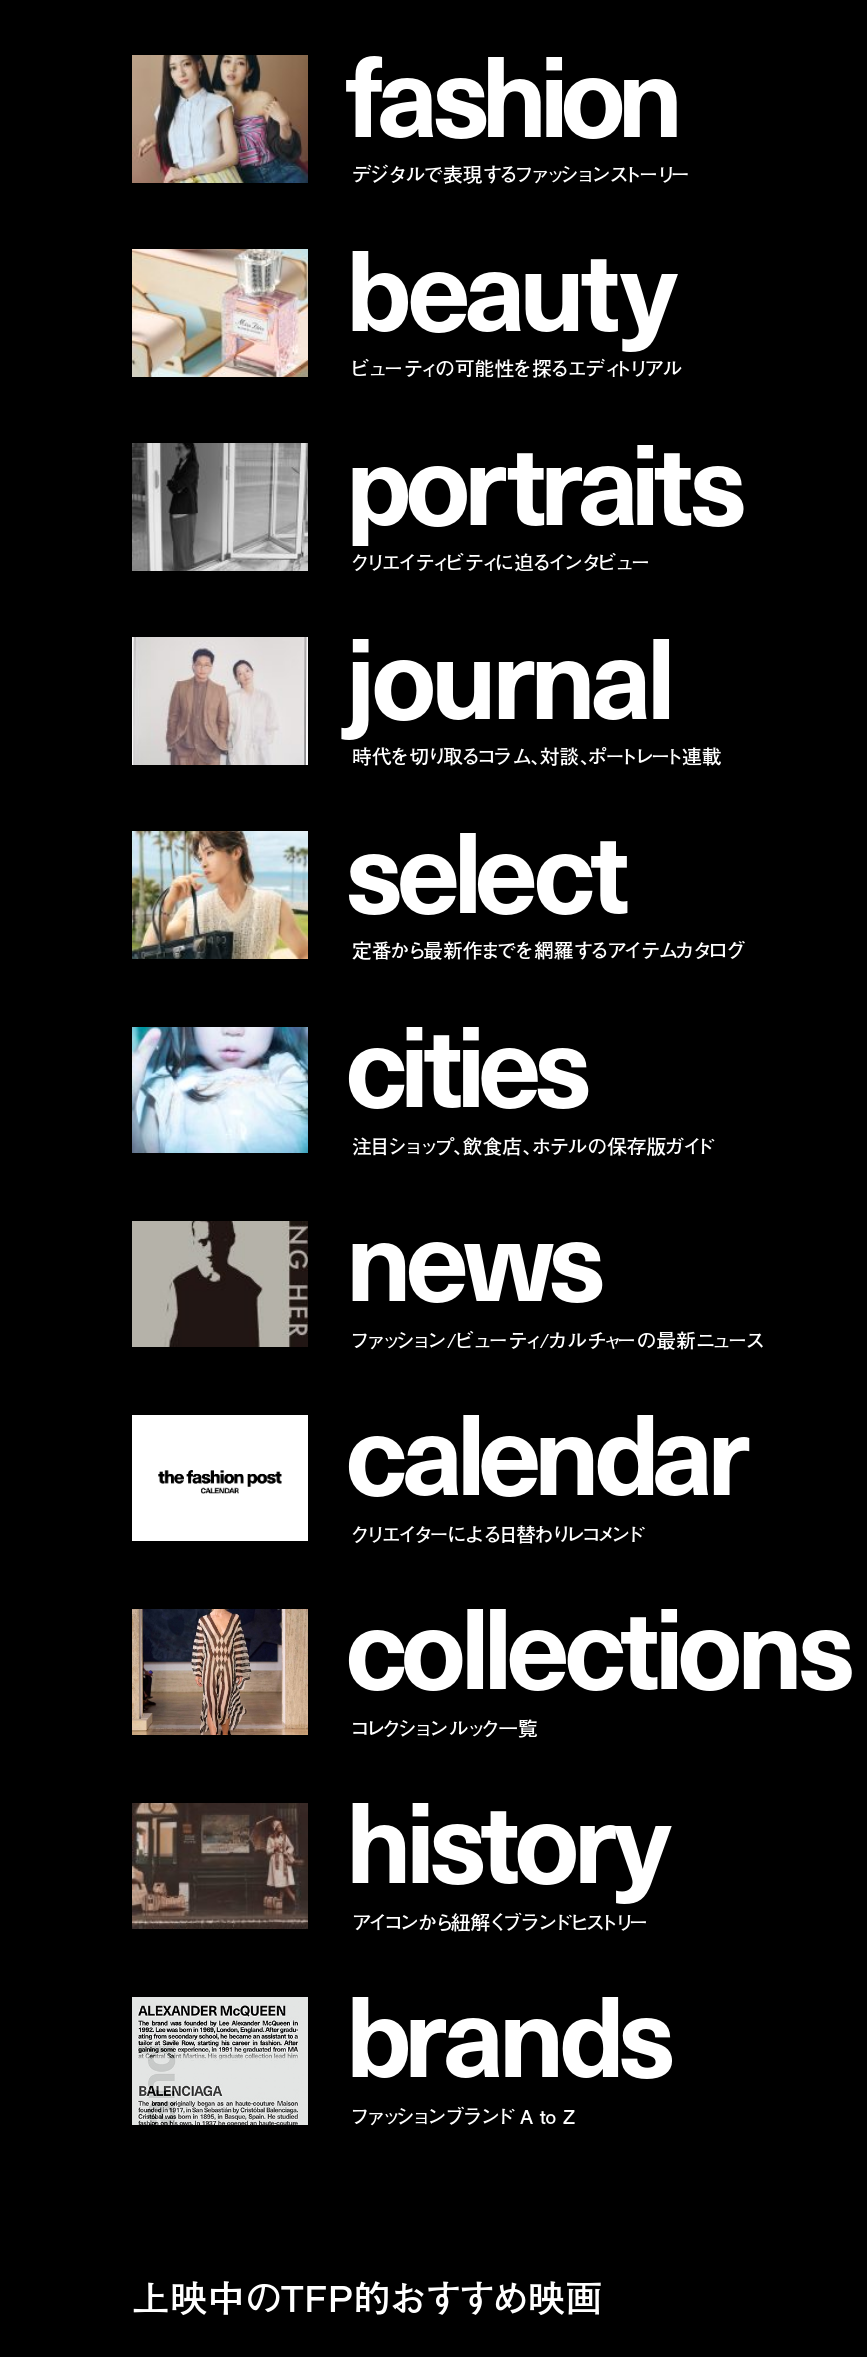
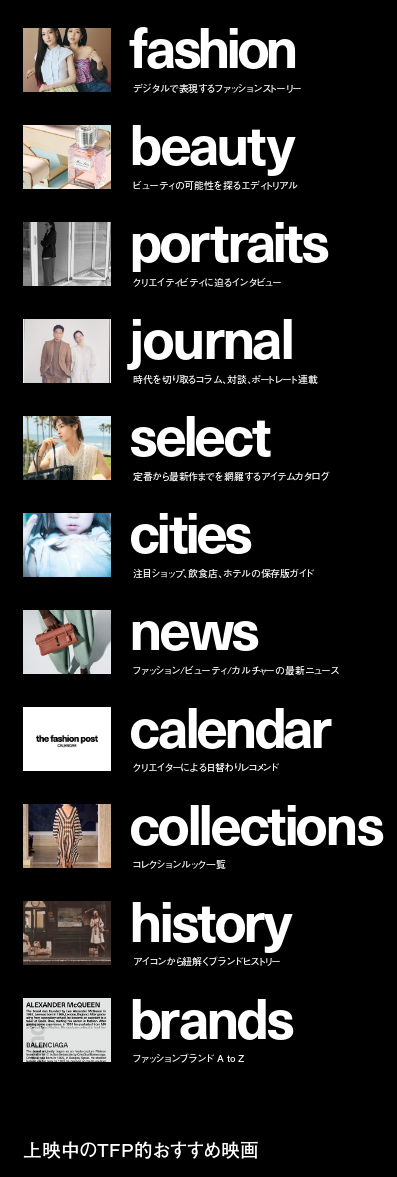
[132,1220,308,1348] [image] -> [24,609,112,675] [image]

